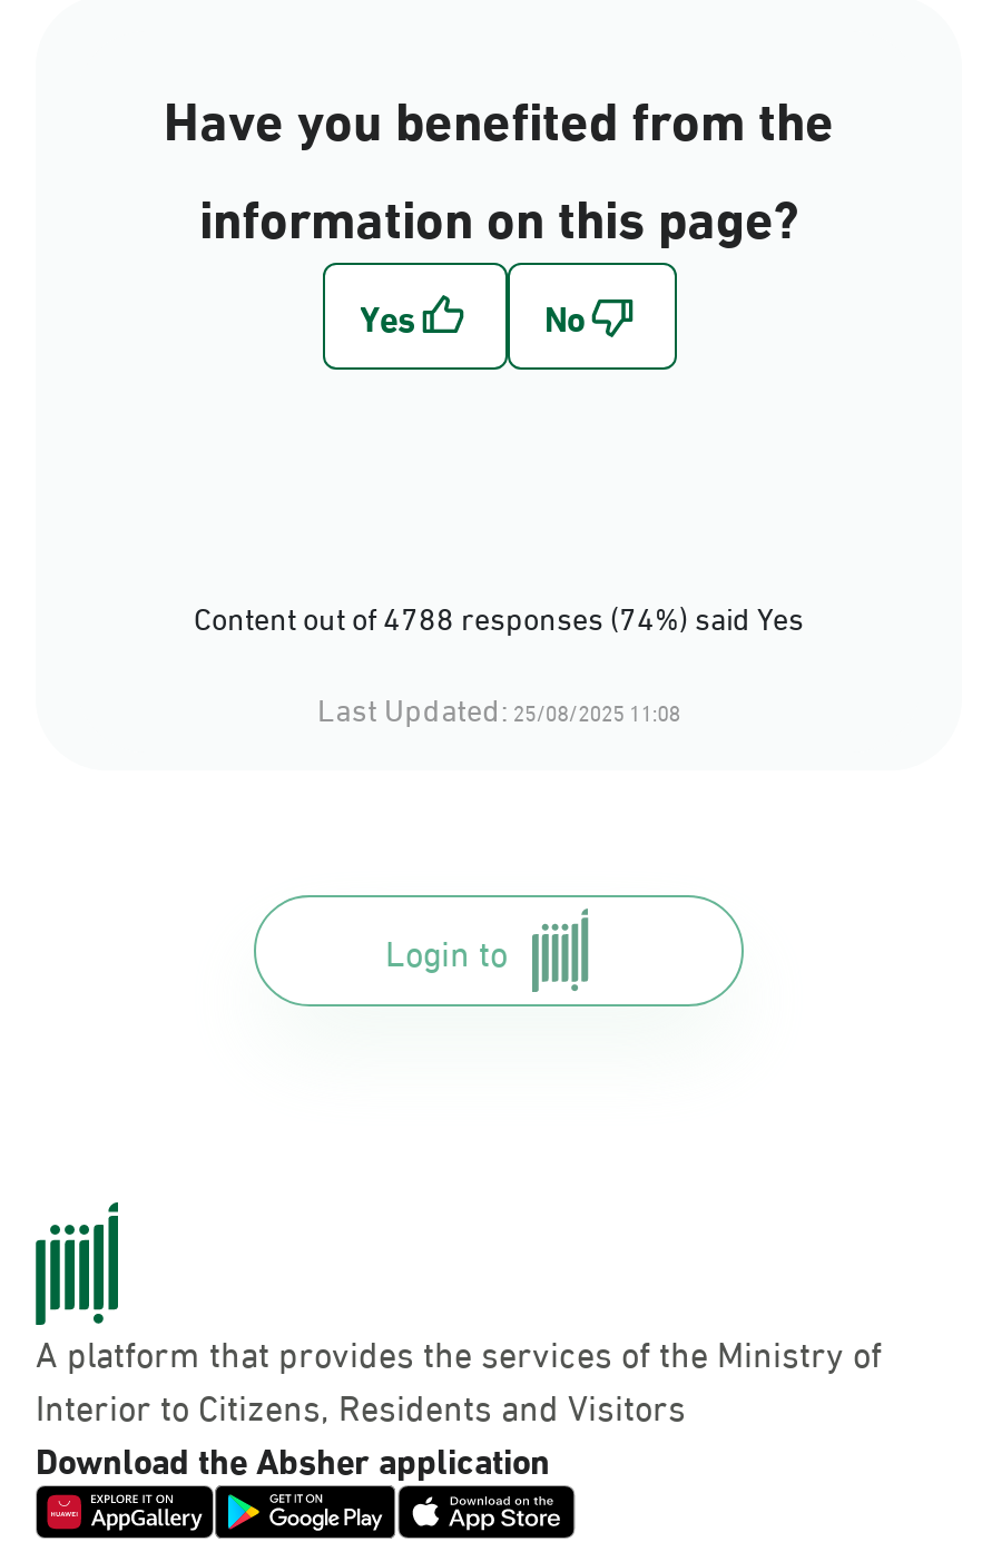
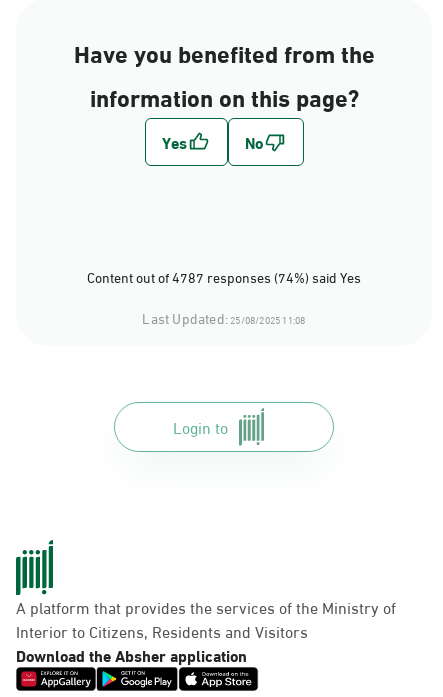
[194,587,804,643] Content out of 4788 responses (74%) said Yes -> [87,264,361,289] Content out of 4787 responses (74%) said Yes

